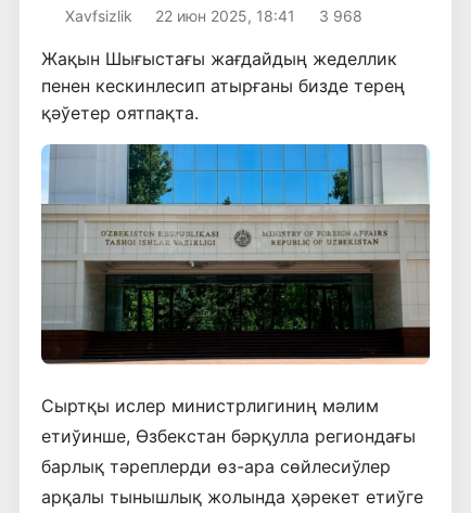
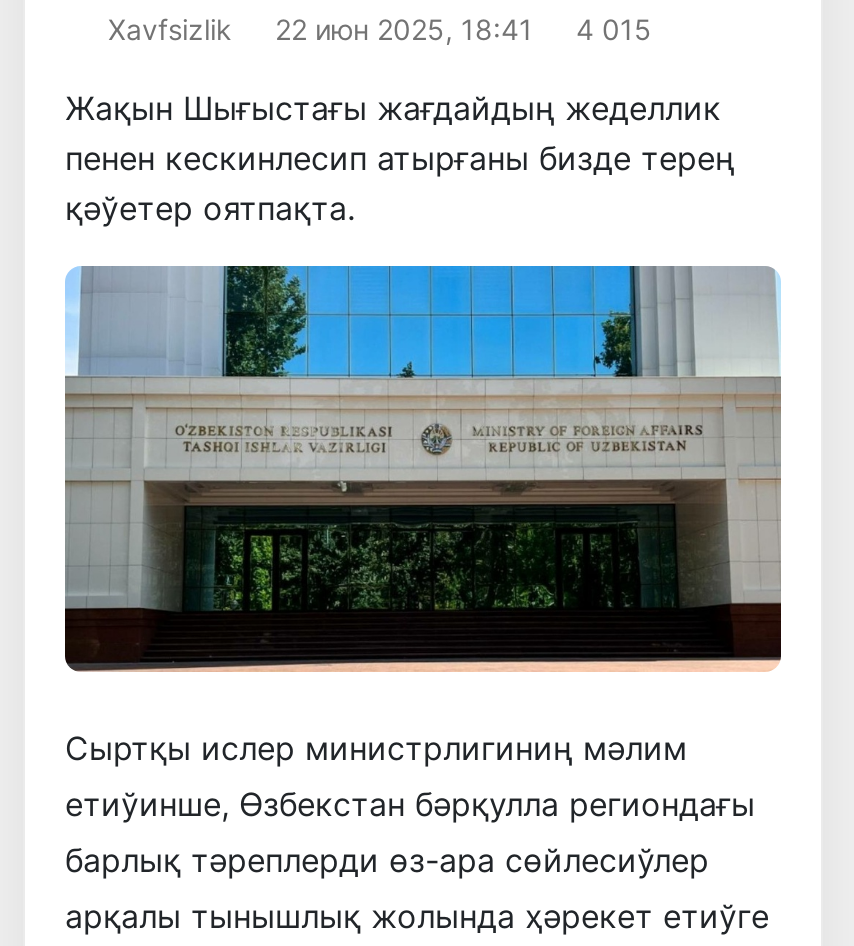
[65,7,362,25] Xavfsizlik 22 июн 2025, 18:41 3 968 -> [108,13,652,47] Xavfsizlik 22 июн 2025, 18:41 4 015

